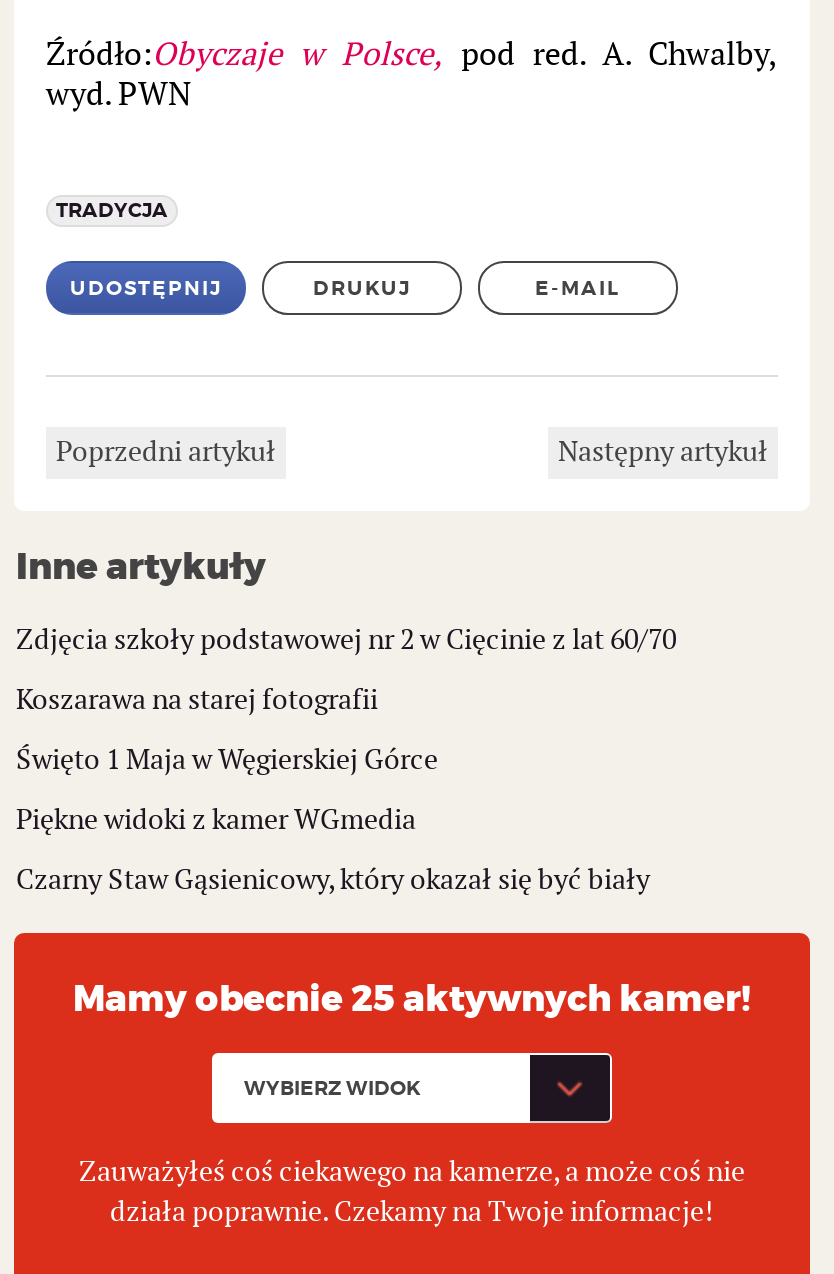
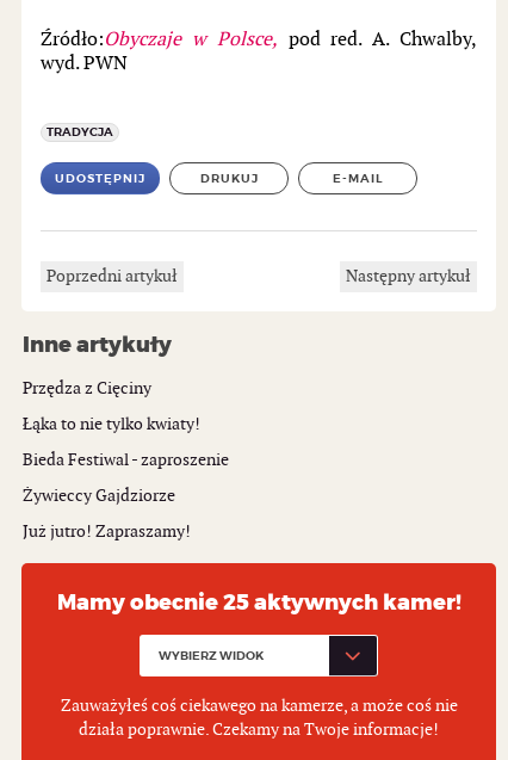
[16,624,676,658] Zdjęcia szkoły podstawowej nr 2 w Cięcinie z lat 60/70 -> [23,379,151,399] Przędza z Cięciny
[16,684,378,718] Koszarawa na starej fotografii -> [23,414,200,435] Łąka to nie tylko kwiaty!
[16,744,438,778] Święto 1 Maja w Węgierskiej Górce -> [23,450,229,470] Bieda Festiwal - zaproszenie
[16,804,416,838] Piękne widoki z kamer WGmedia -> [23,486,175,506] Żywieccy Gajdziorze
[16,864,650,898] Czarny Staw Gąsienicowy, który okazał się być biały -> [23,522,191,542] Już jutro! Zapraszamy!

